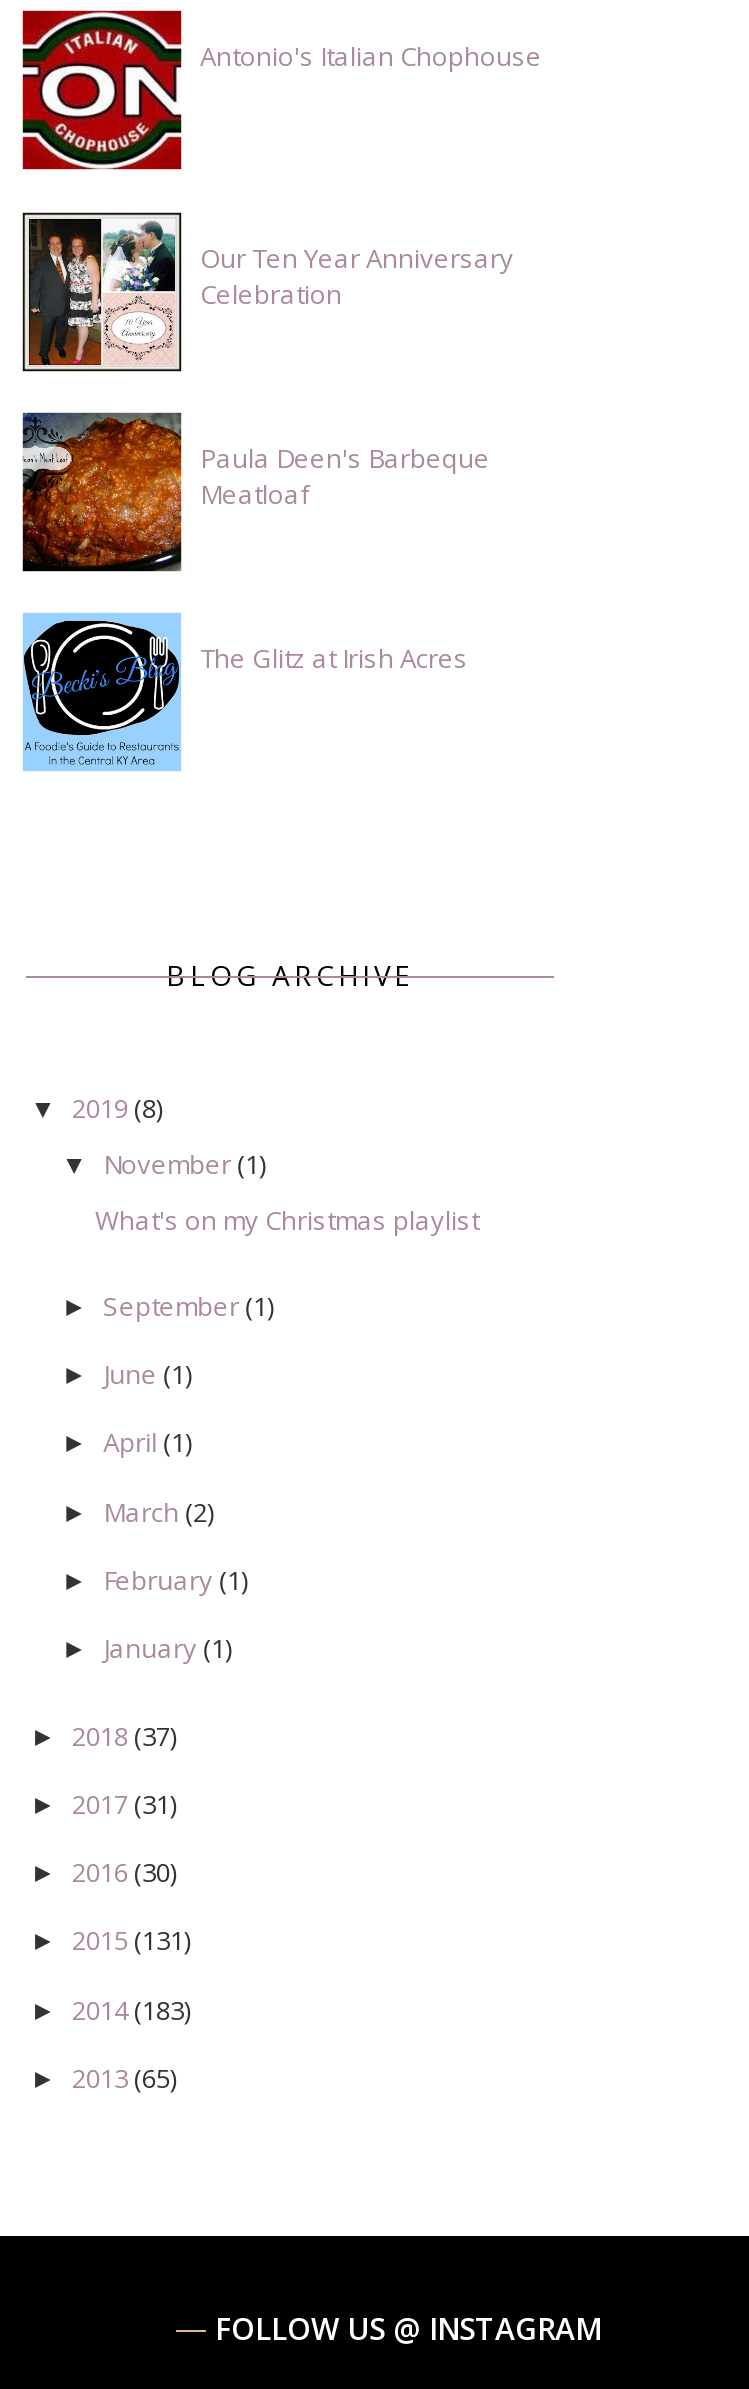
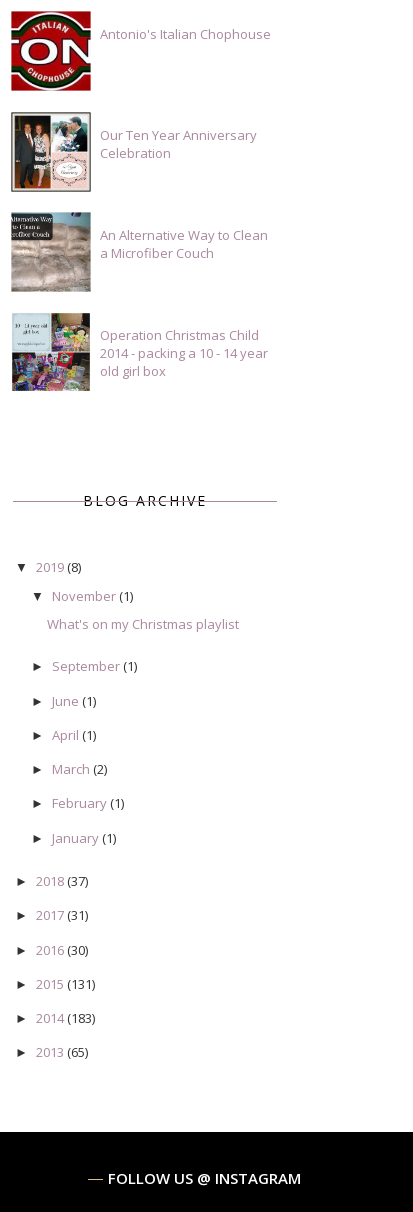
[22,412,490,572] [image] | Paula Deen's Barbeque | Meatloaf -> [11,212,268,292] [image] | An Alternative Way to Clean | a Microfiber Couch
[22,612,468,772] [image] | The Glitz at Irish Acres -> [11,312,268,392] [image] | Operation Christmas Child | 2014 - packing a 10 - 14 year | old girl box

